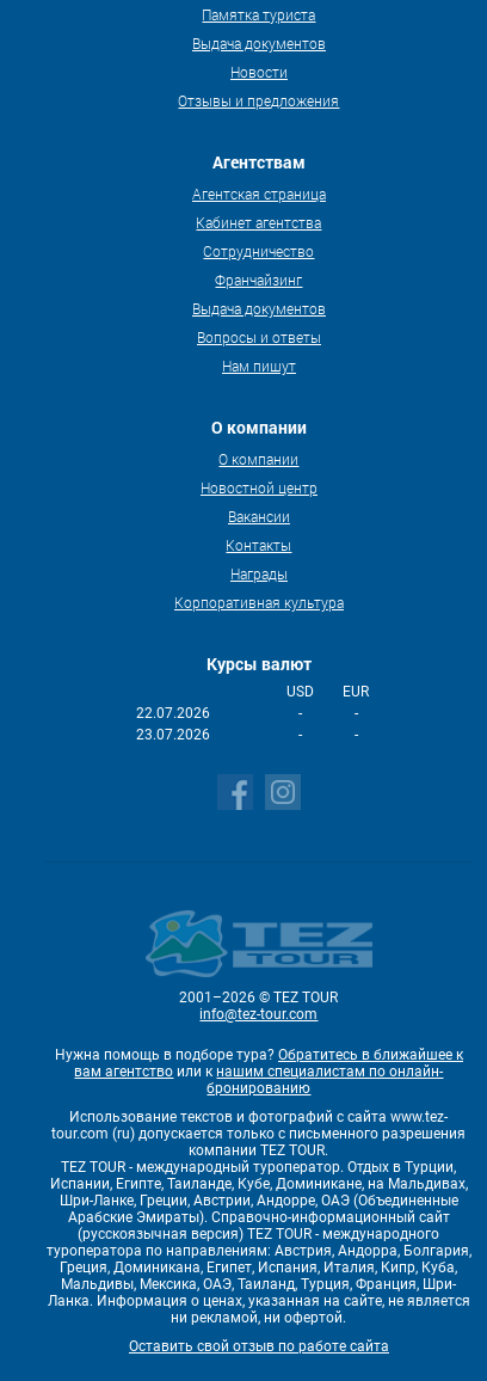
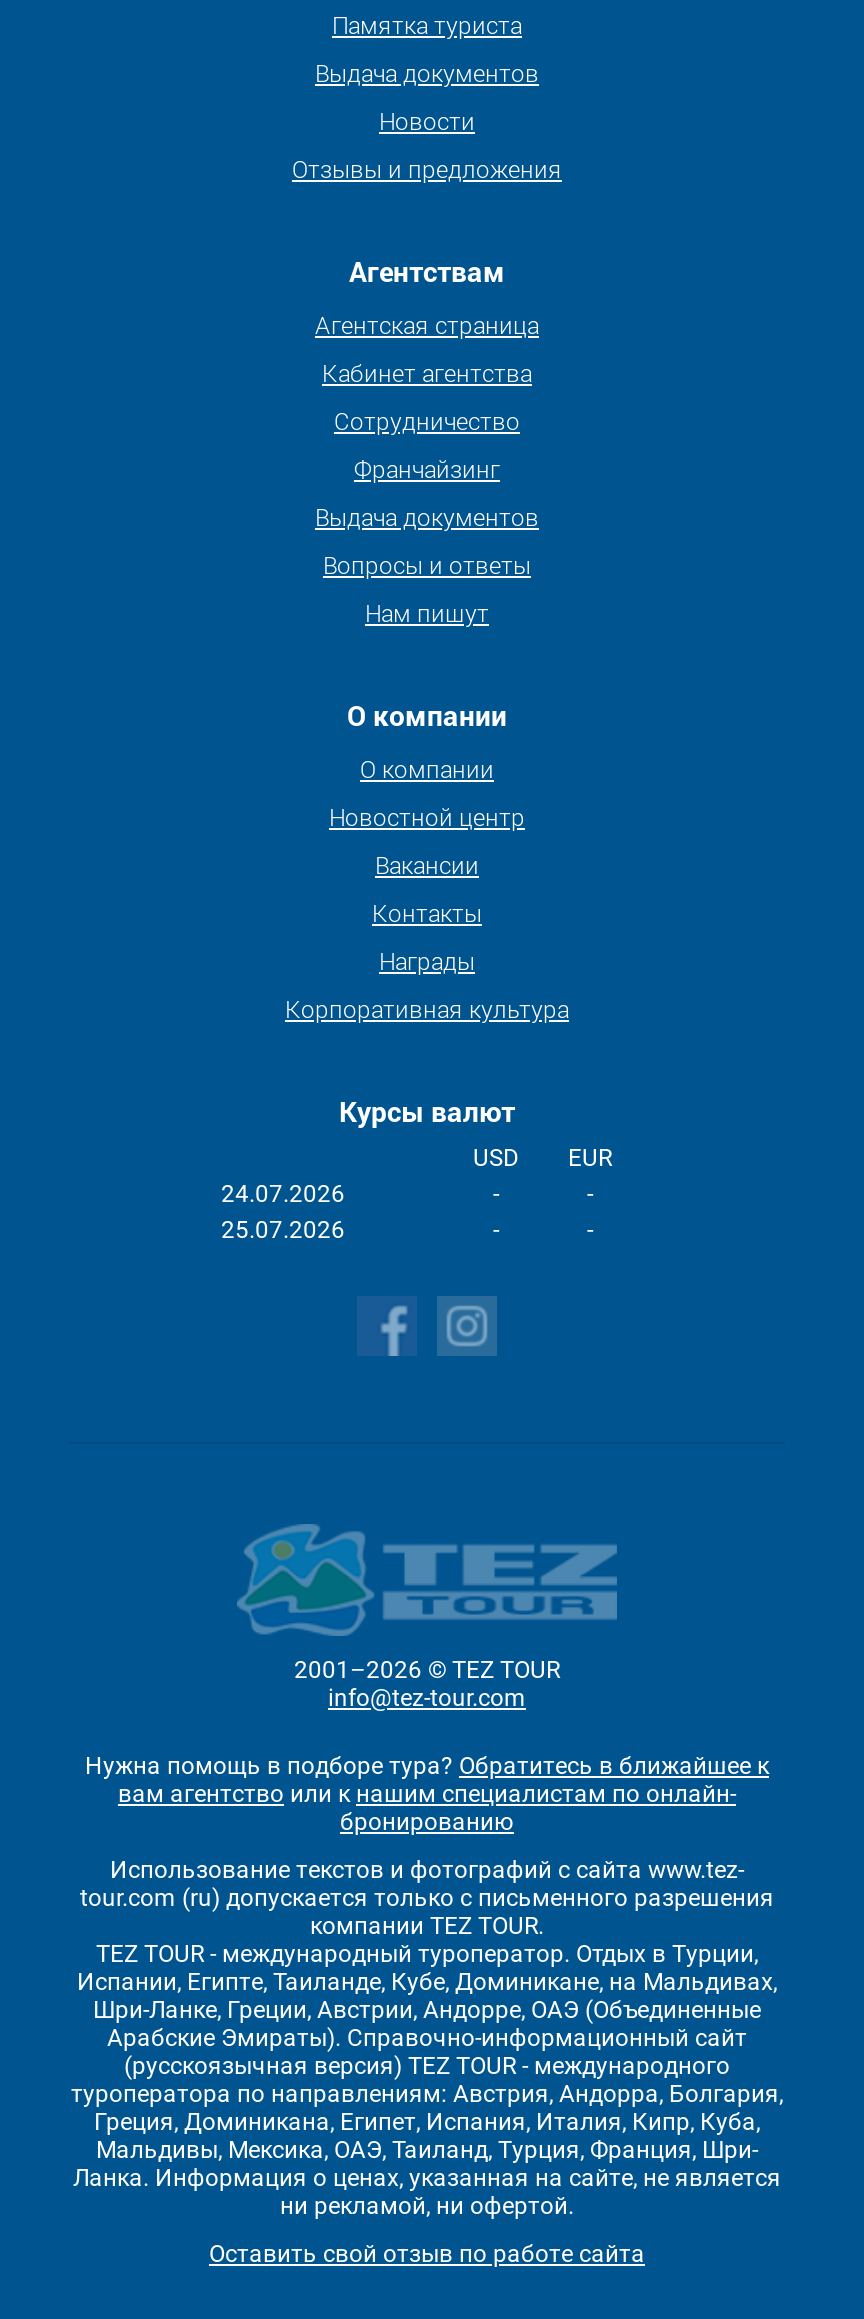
[136,705,210,722] 22.07.2026 -> [221,1180,345,1208] 24.07.2026
[136,726,210,743] 23.07.2026 -> [221,1216,345,1244] 25.07.2026

